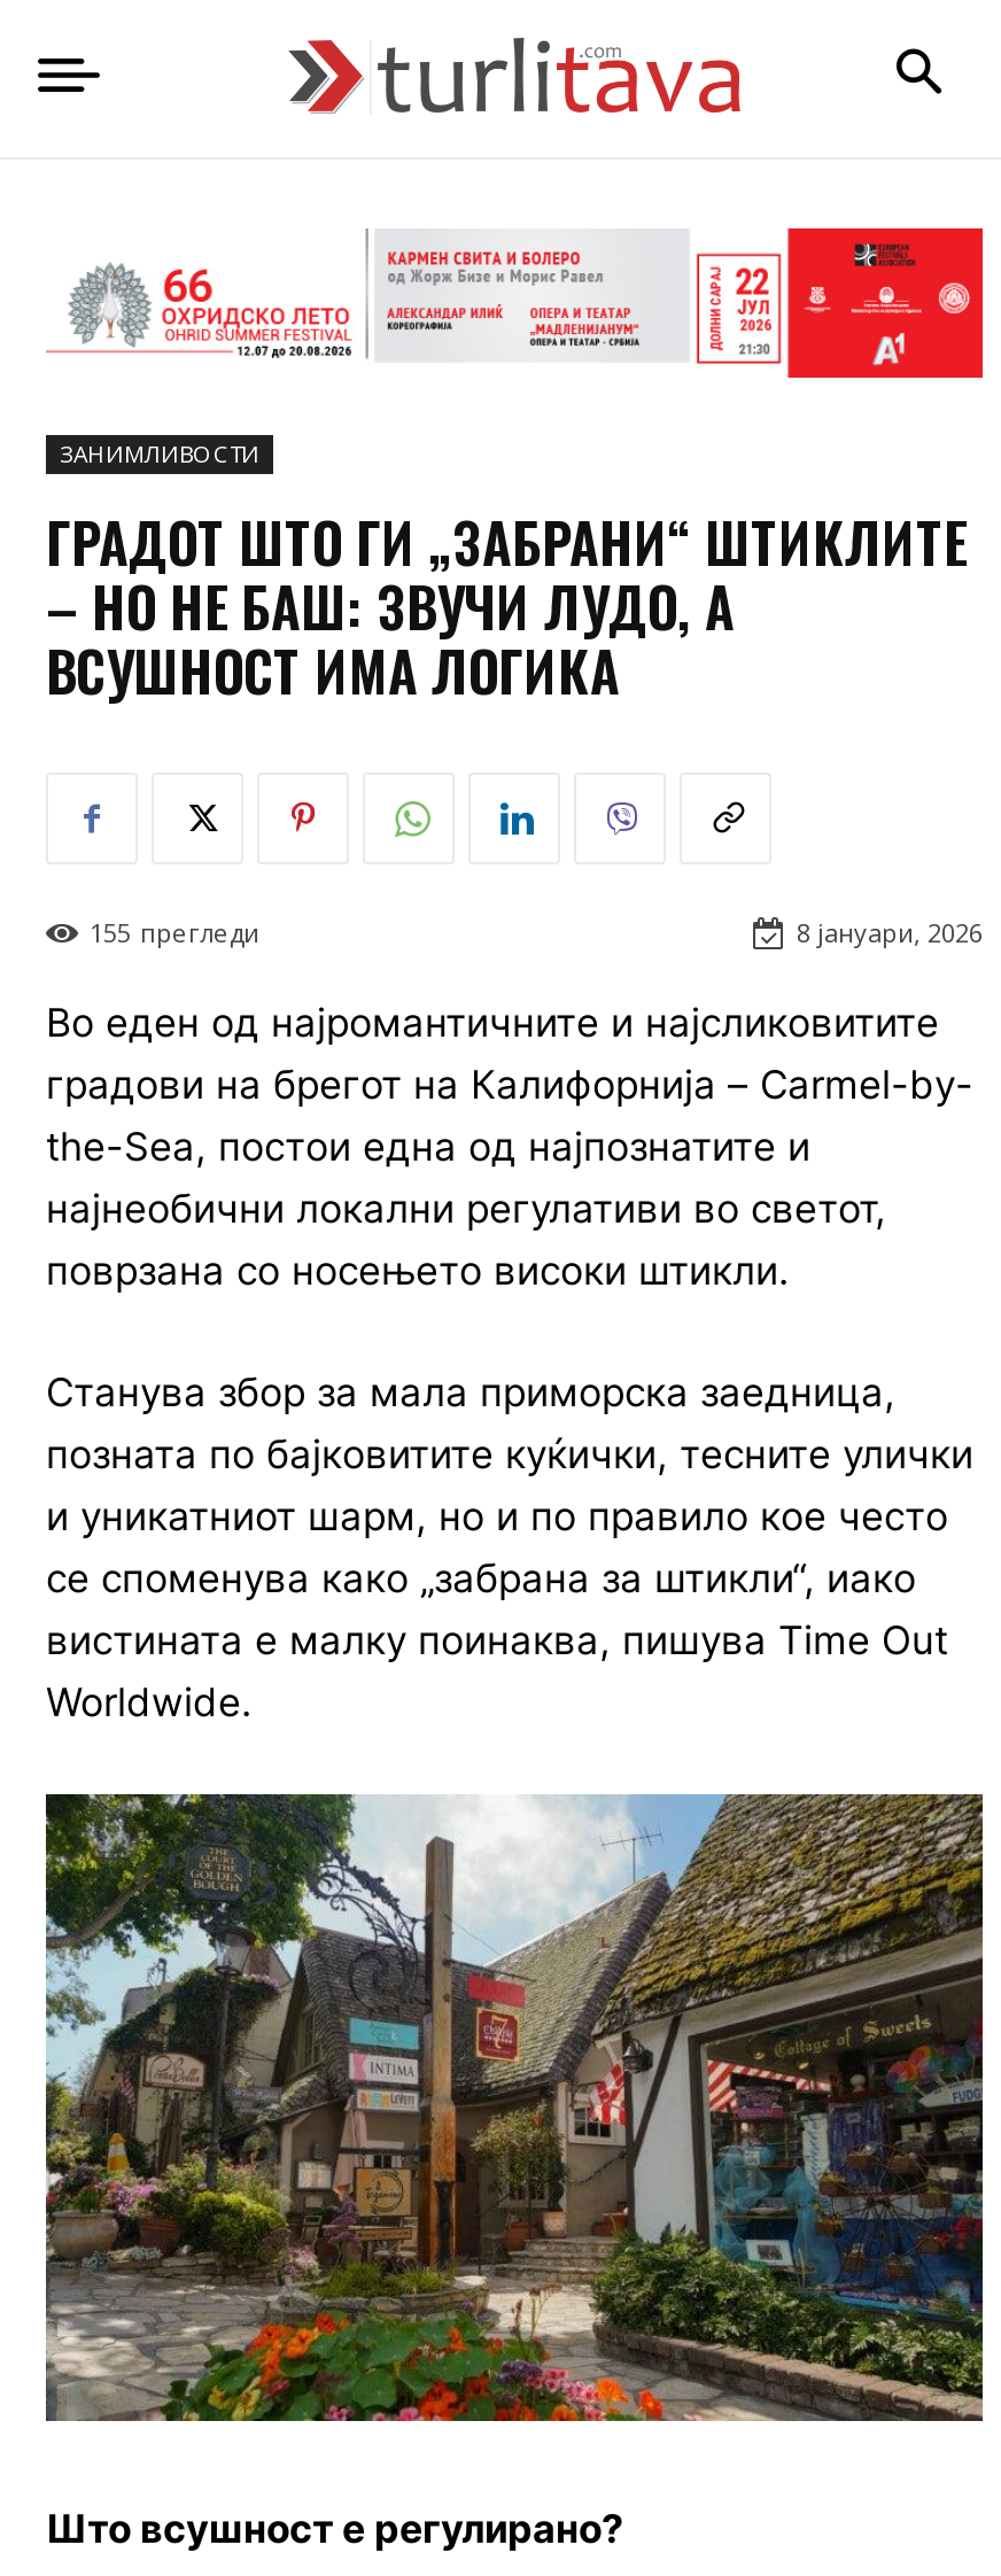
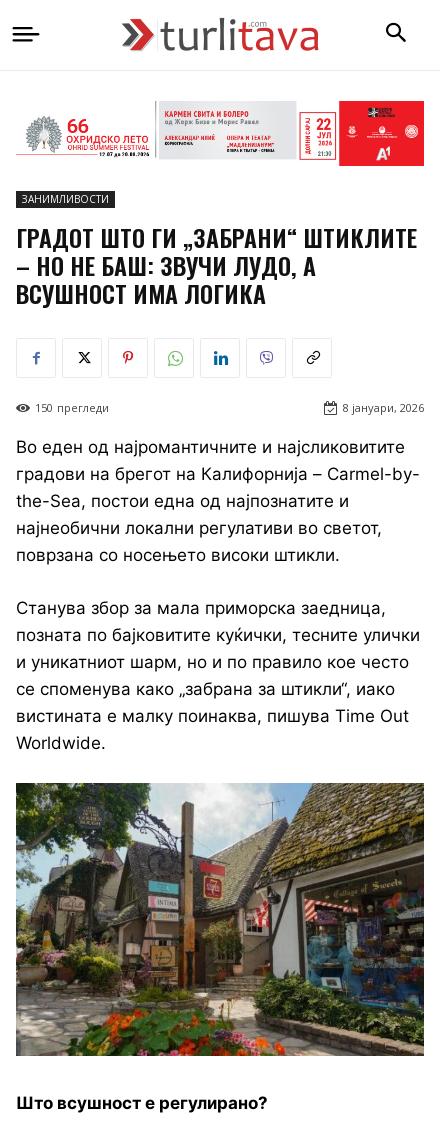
[90,916,259,950] 155 прегледи -> [35,400,109,415] 150 прегледи

